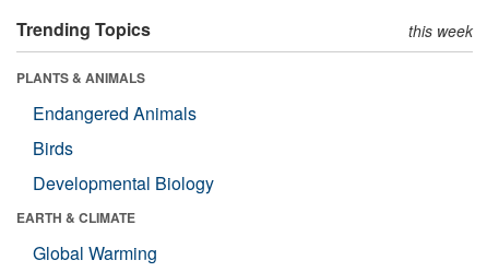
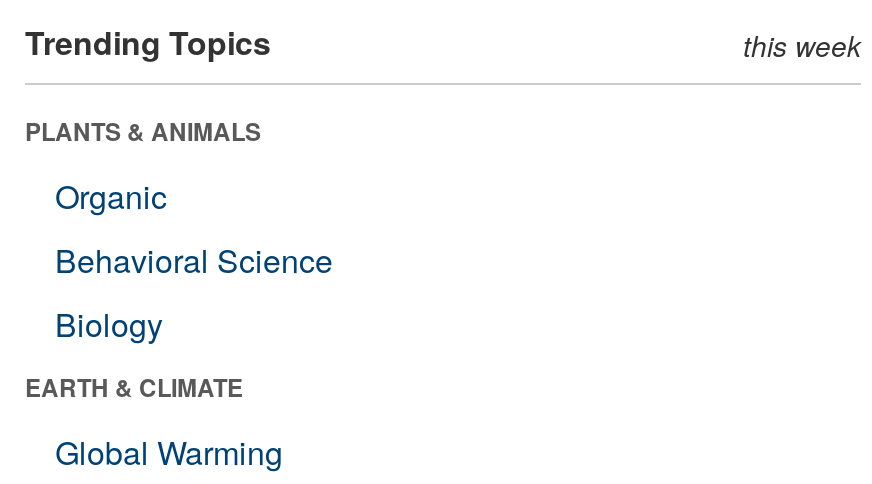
[33,100,214,195] Endangered Animals | Birds | Developmental Biology -> [55,173,333,347] Organic | Behavioral Science | Biology

